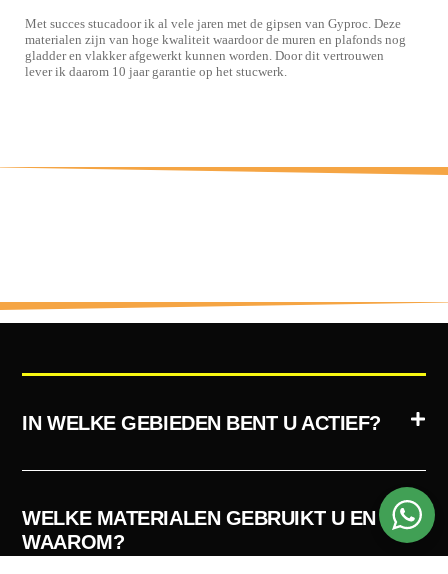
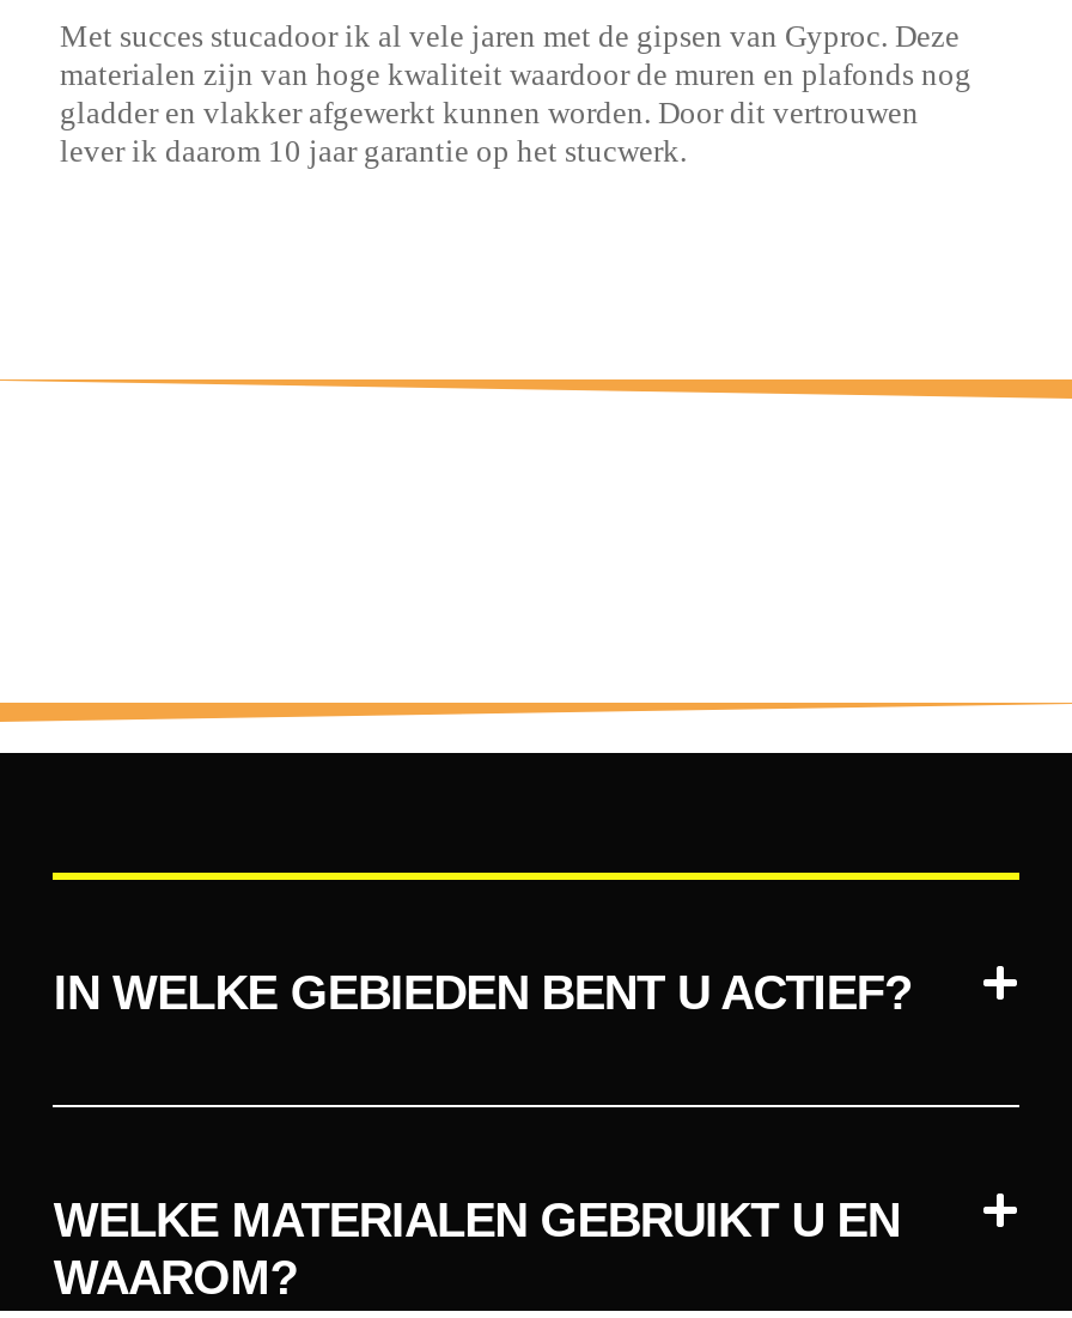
[379,486,436,544] [image] -> none

